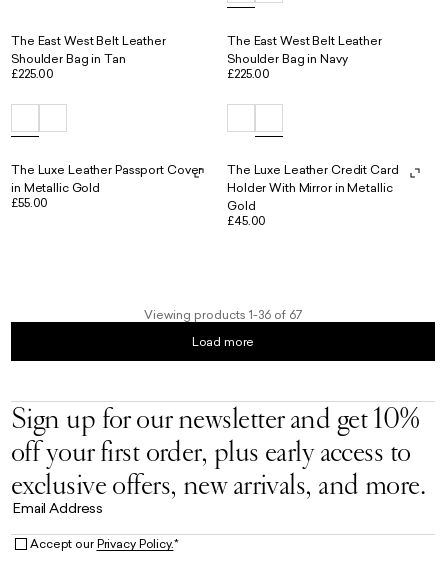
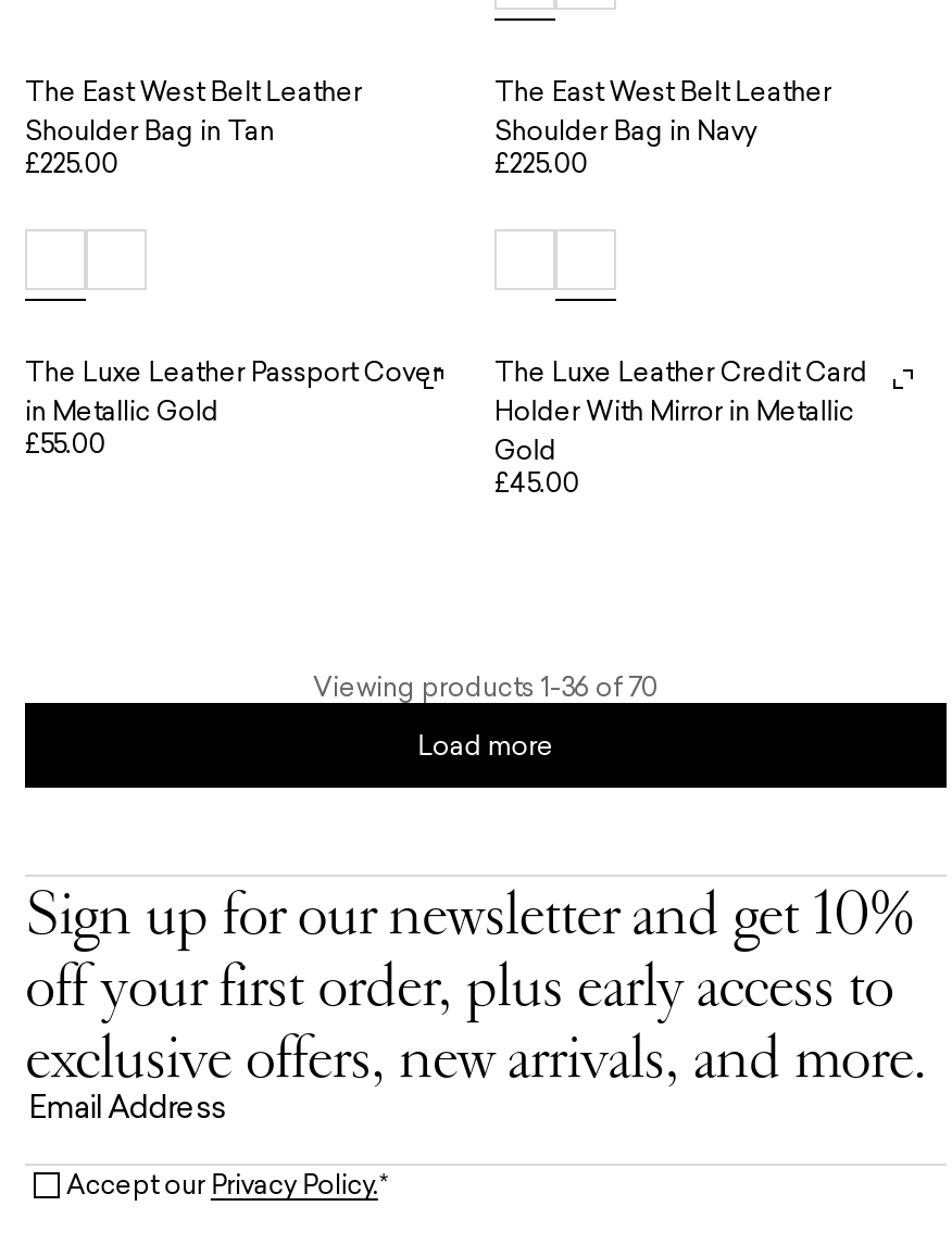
[144,306,302,323] Viewing products 1-36 of 67 -> [313,668,659,705] Viewing products 1-36 of 70

